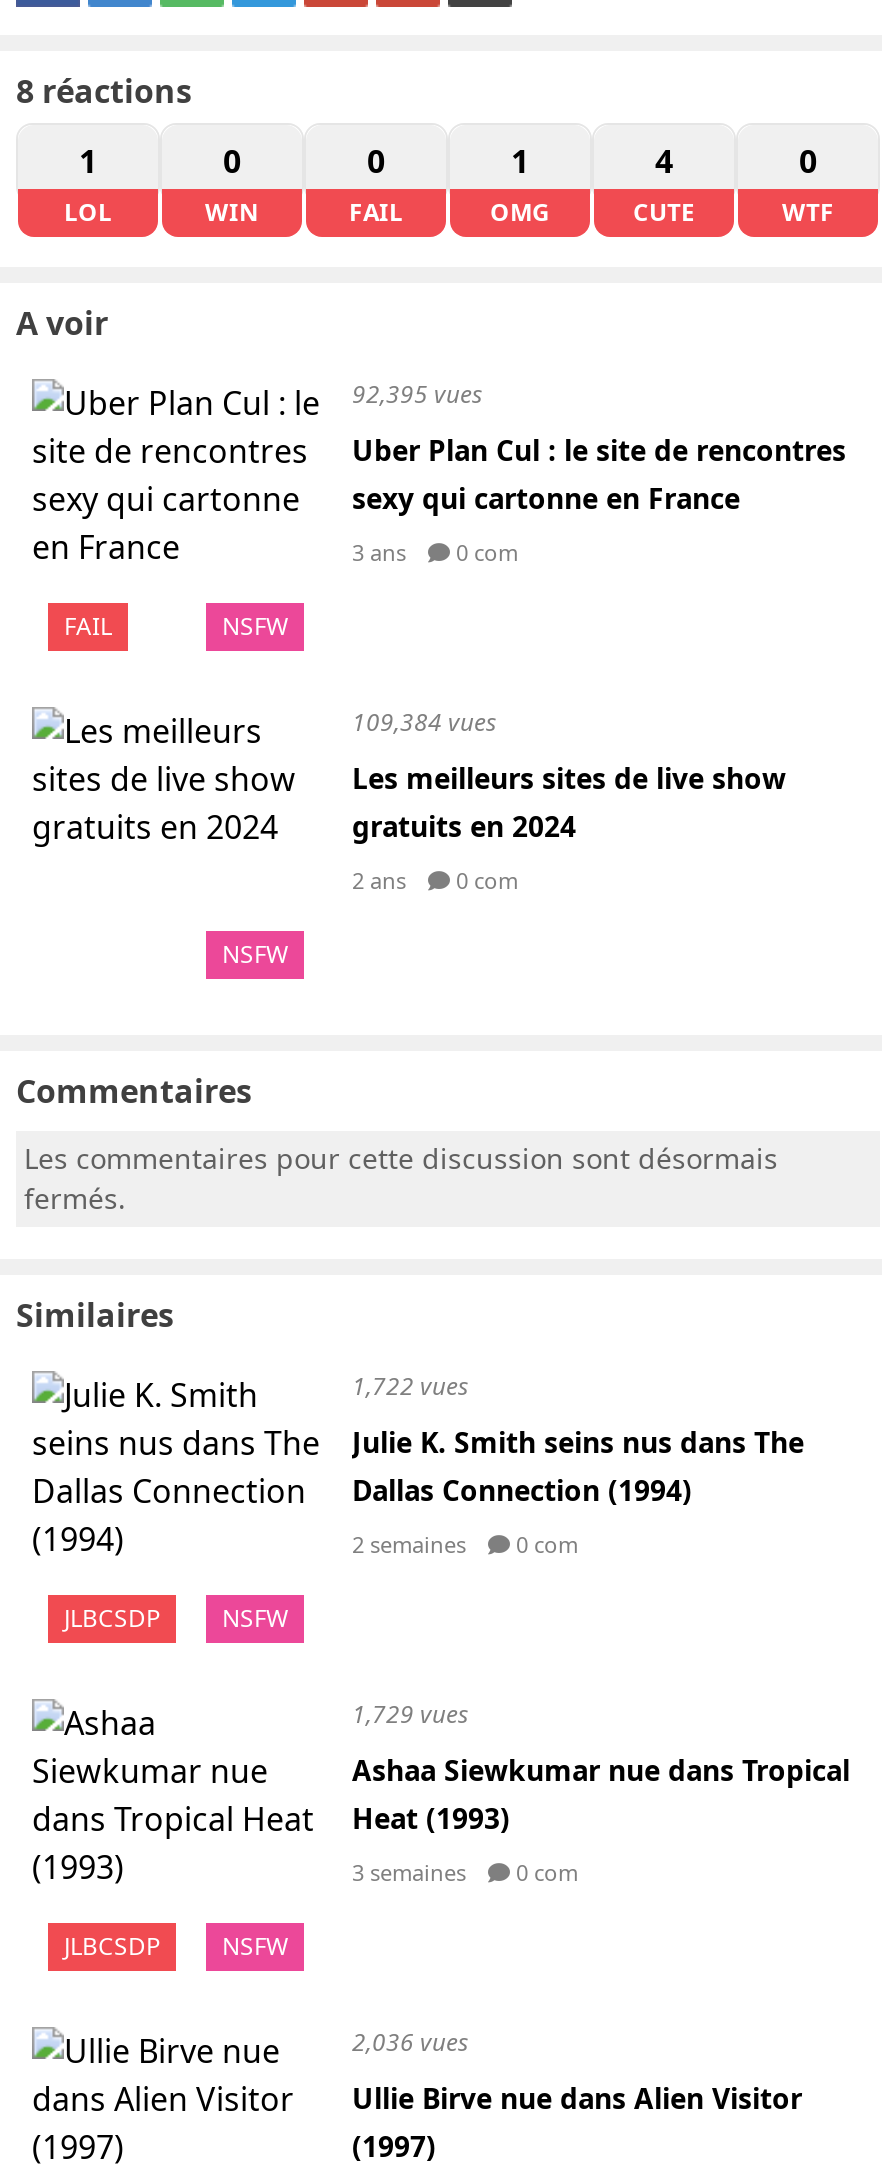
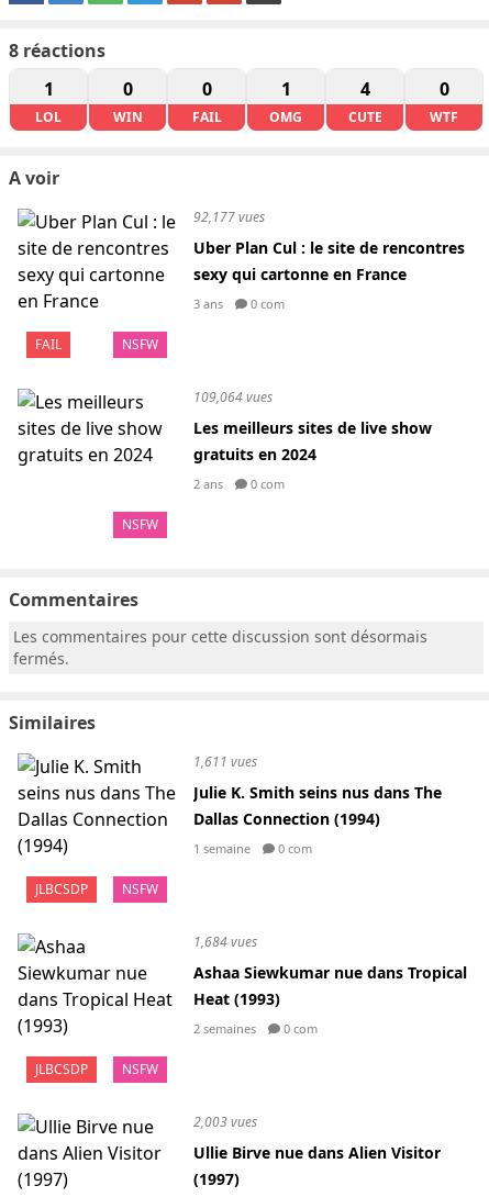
[352,377,482,411] 92,395 vues -> [193,208,265,226] 92,177 vues
[352,705,496,739] 109,384 vues -> [193,388,273,406] 109,064 vues
[352,1369,468,1403] 1,722 vues -> [193,752,257,771] 1,611 vues
[352,1529,578,1559] 2 semaines 0 com -> [193,840,312,857] 1 semaine 0 com
[352,1697,468,1731] 1,729 vues -> [193,932,257,951] 1,684 vues
[352,1857,578,1887] 3 semaines 0 com -> [193,1020,318,1037] 2 semaines 0 com
[352,2025,468,2059] 2,036 vues -> [193,1112,257,1131] 2,003 vues

